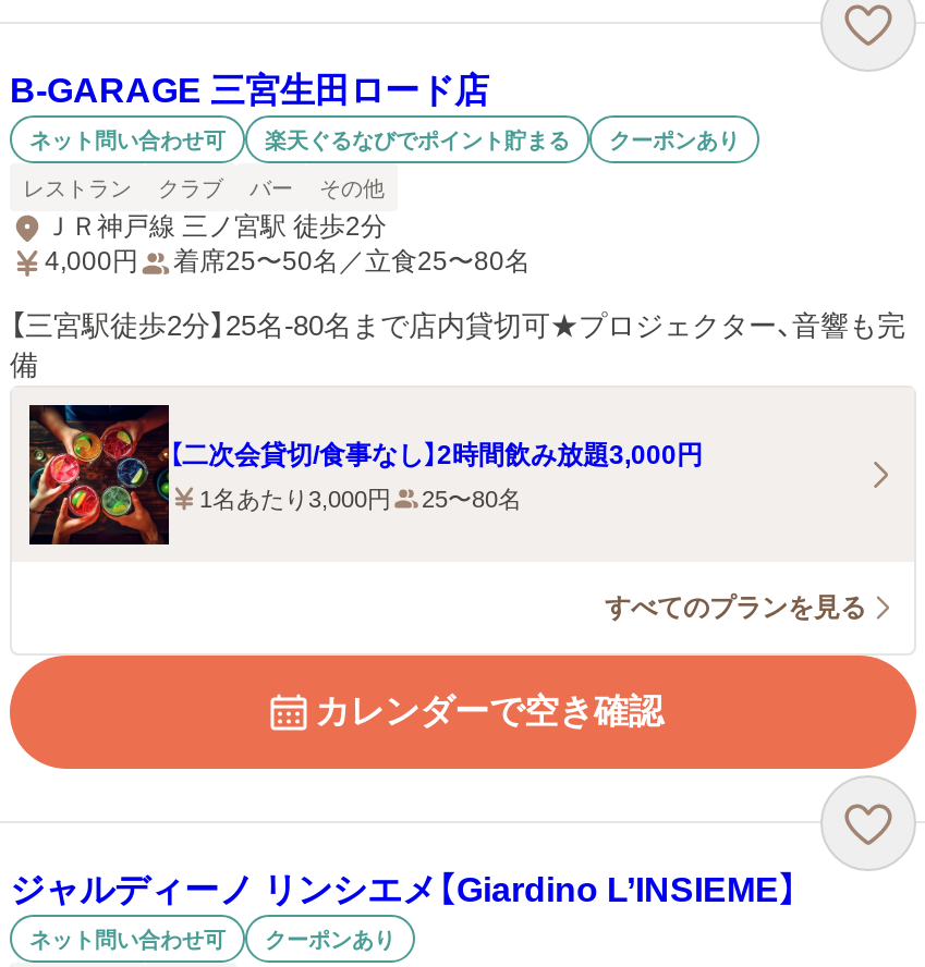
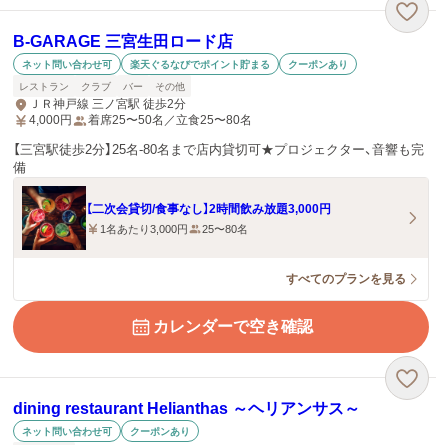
[10,871,799,908] ジャルディーノ リンシエメ【Giardino L’INSIEME】 -> [13,400,360,417] dining restaurant Helianthas ～ヘリアンサス～

